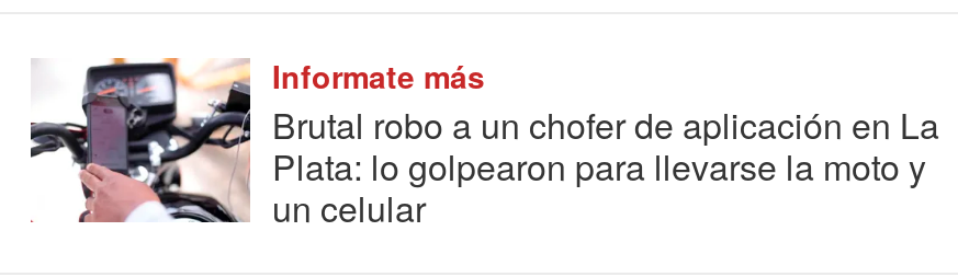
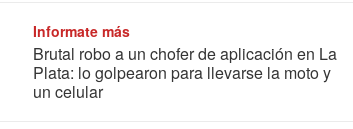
[29,56,252,224] [image] -> none

